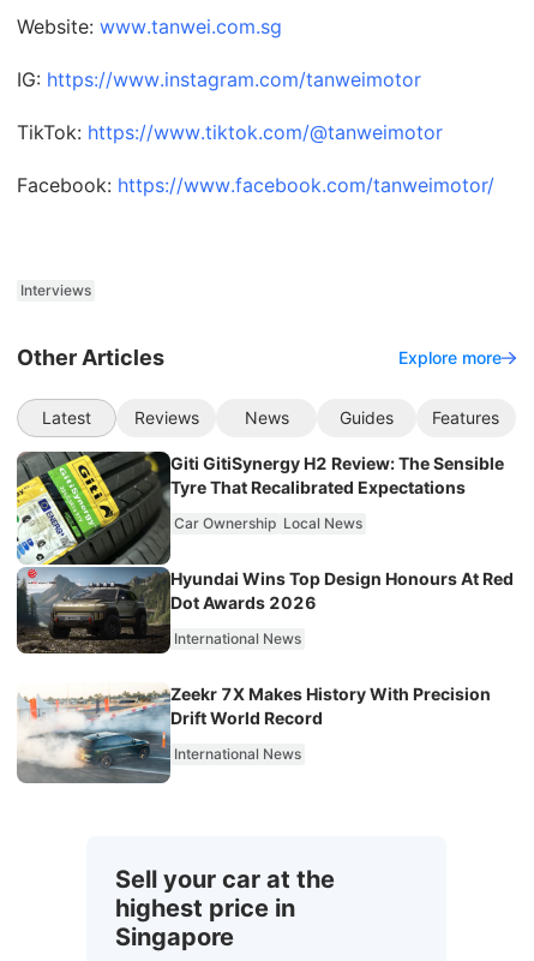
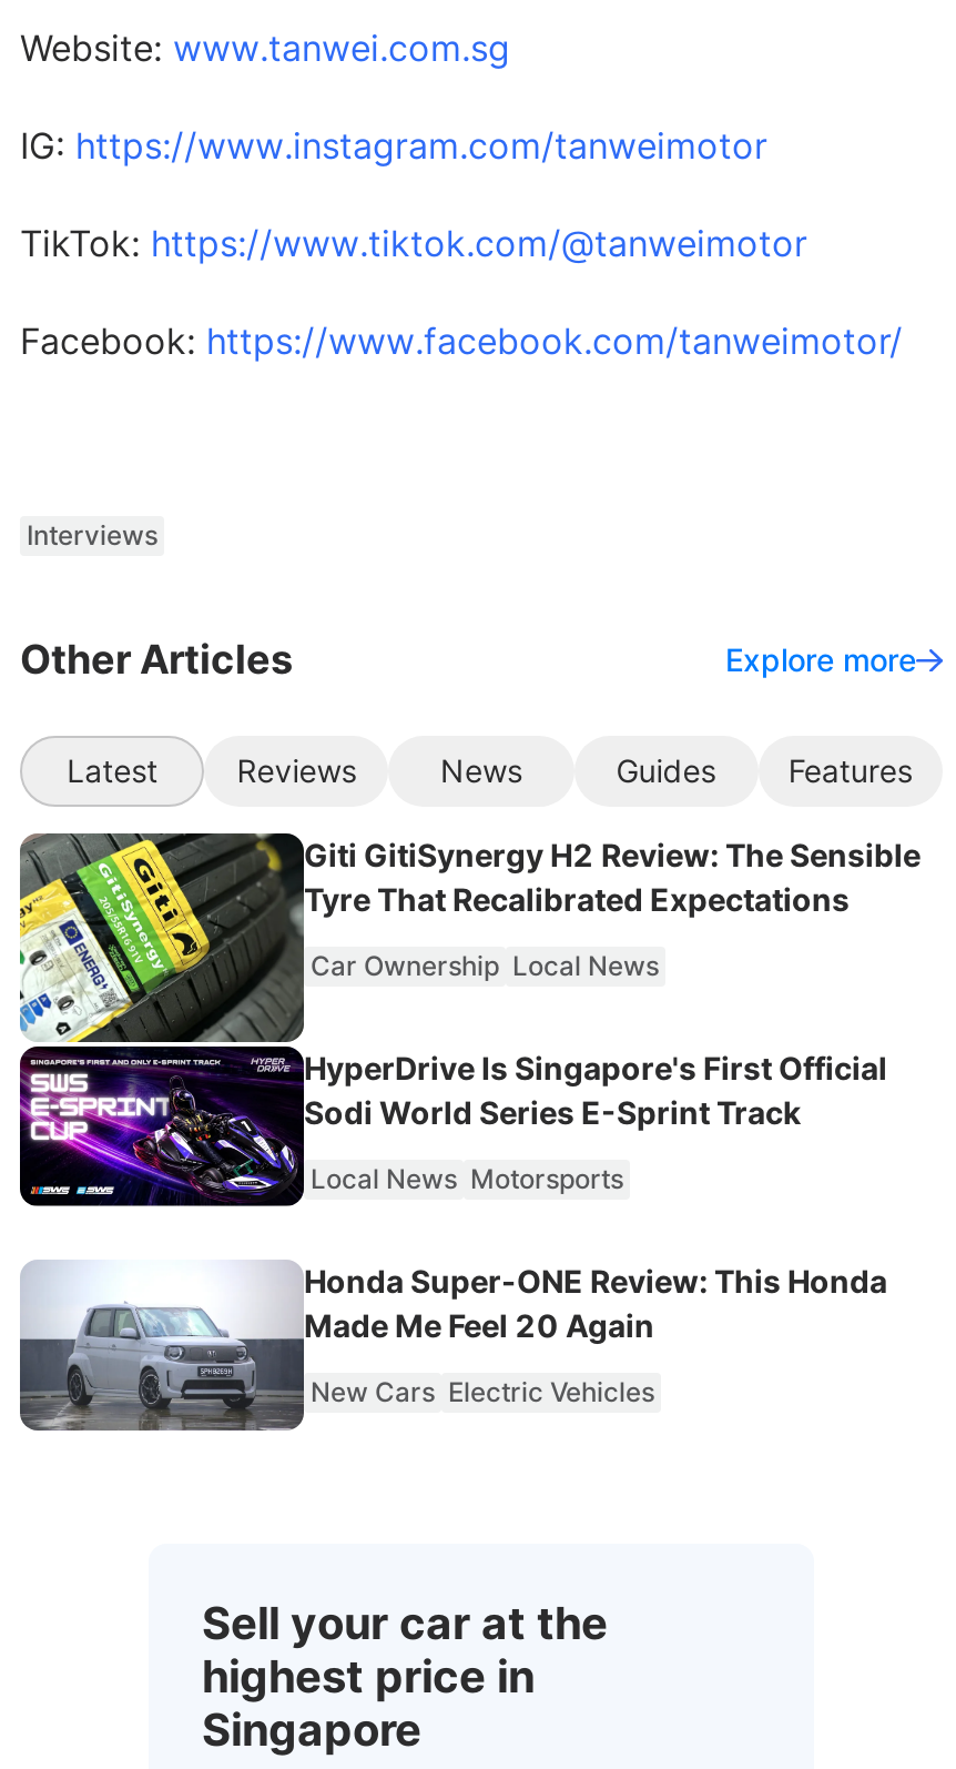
[16,566,514,653] [image] | Hyundai Wins Top Design Honours At Red | Dot Awards 2026 -> [18,1044,887,1206] [image] | HyperDrive Is Singapore's First Official | Sodi World Series E-Sprint Track
[174,629,301,647] International News -> [311,1162,623,1195] Local News Motorsports
[17,683,491,784] [image] | Zeekr 7X Makes History With Precision | Drift World Record -> [18,1260,887,1446] [image] | Honda Super-ONE Review: This Honda | Made Me Feel 20 Again
[174,745,301,763] International News -> [311,1375,654,1408] New Cars Electric Vehicles

